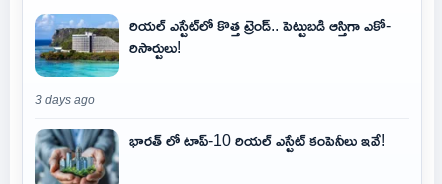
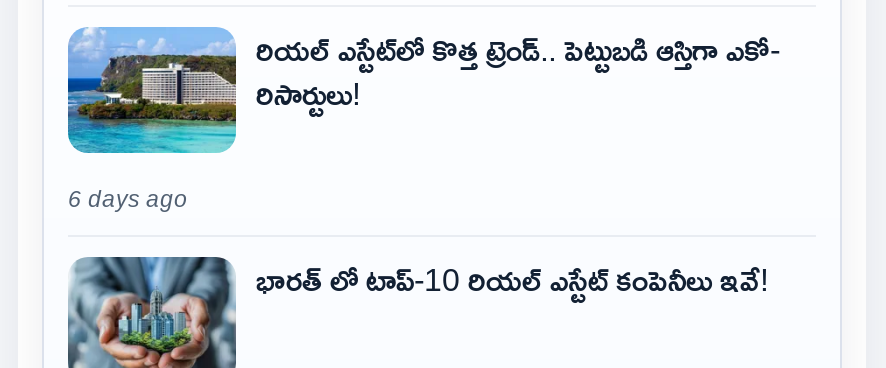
[35,94,95,106] 3 days ago -> [68,187,188,211] 6 days ago

